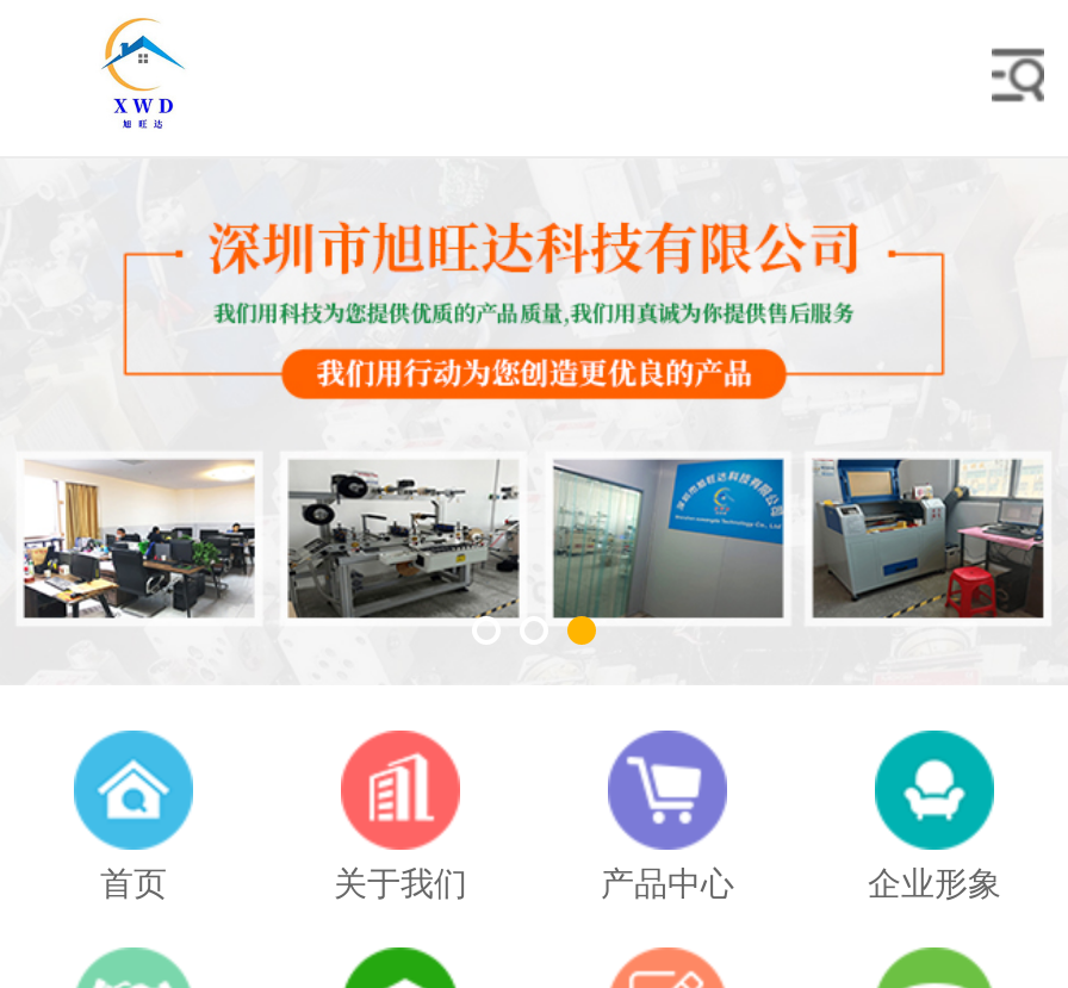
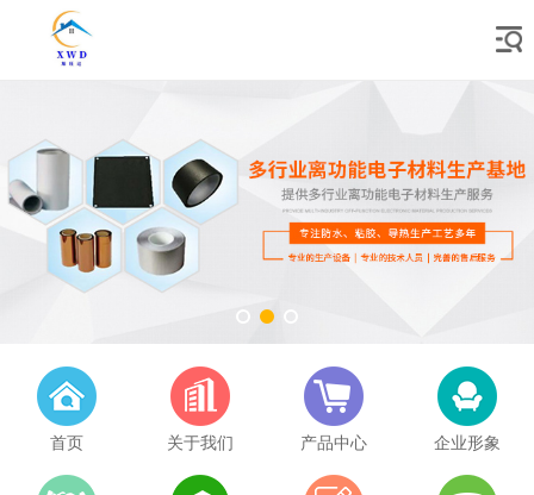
[19,220,1049,647] [image] -> [8,113,527,325] [image]

